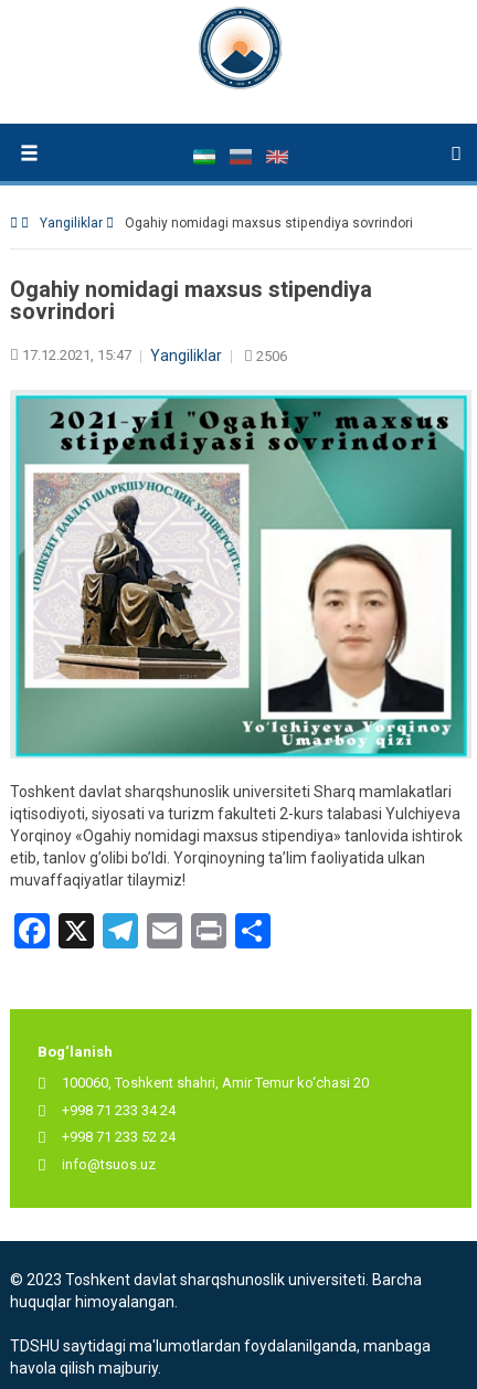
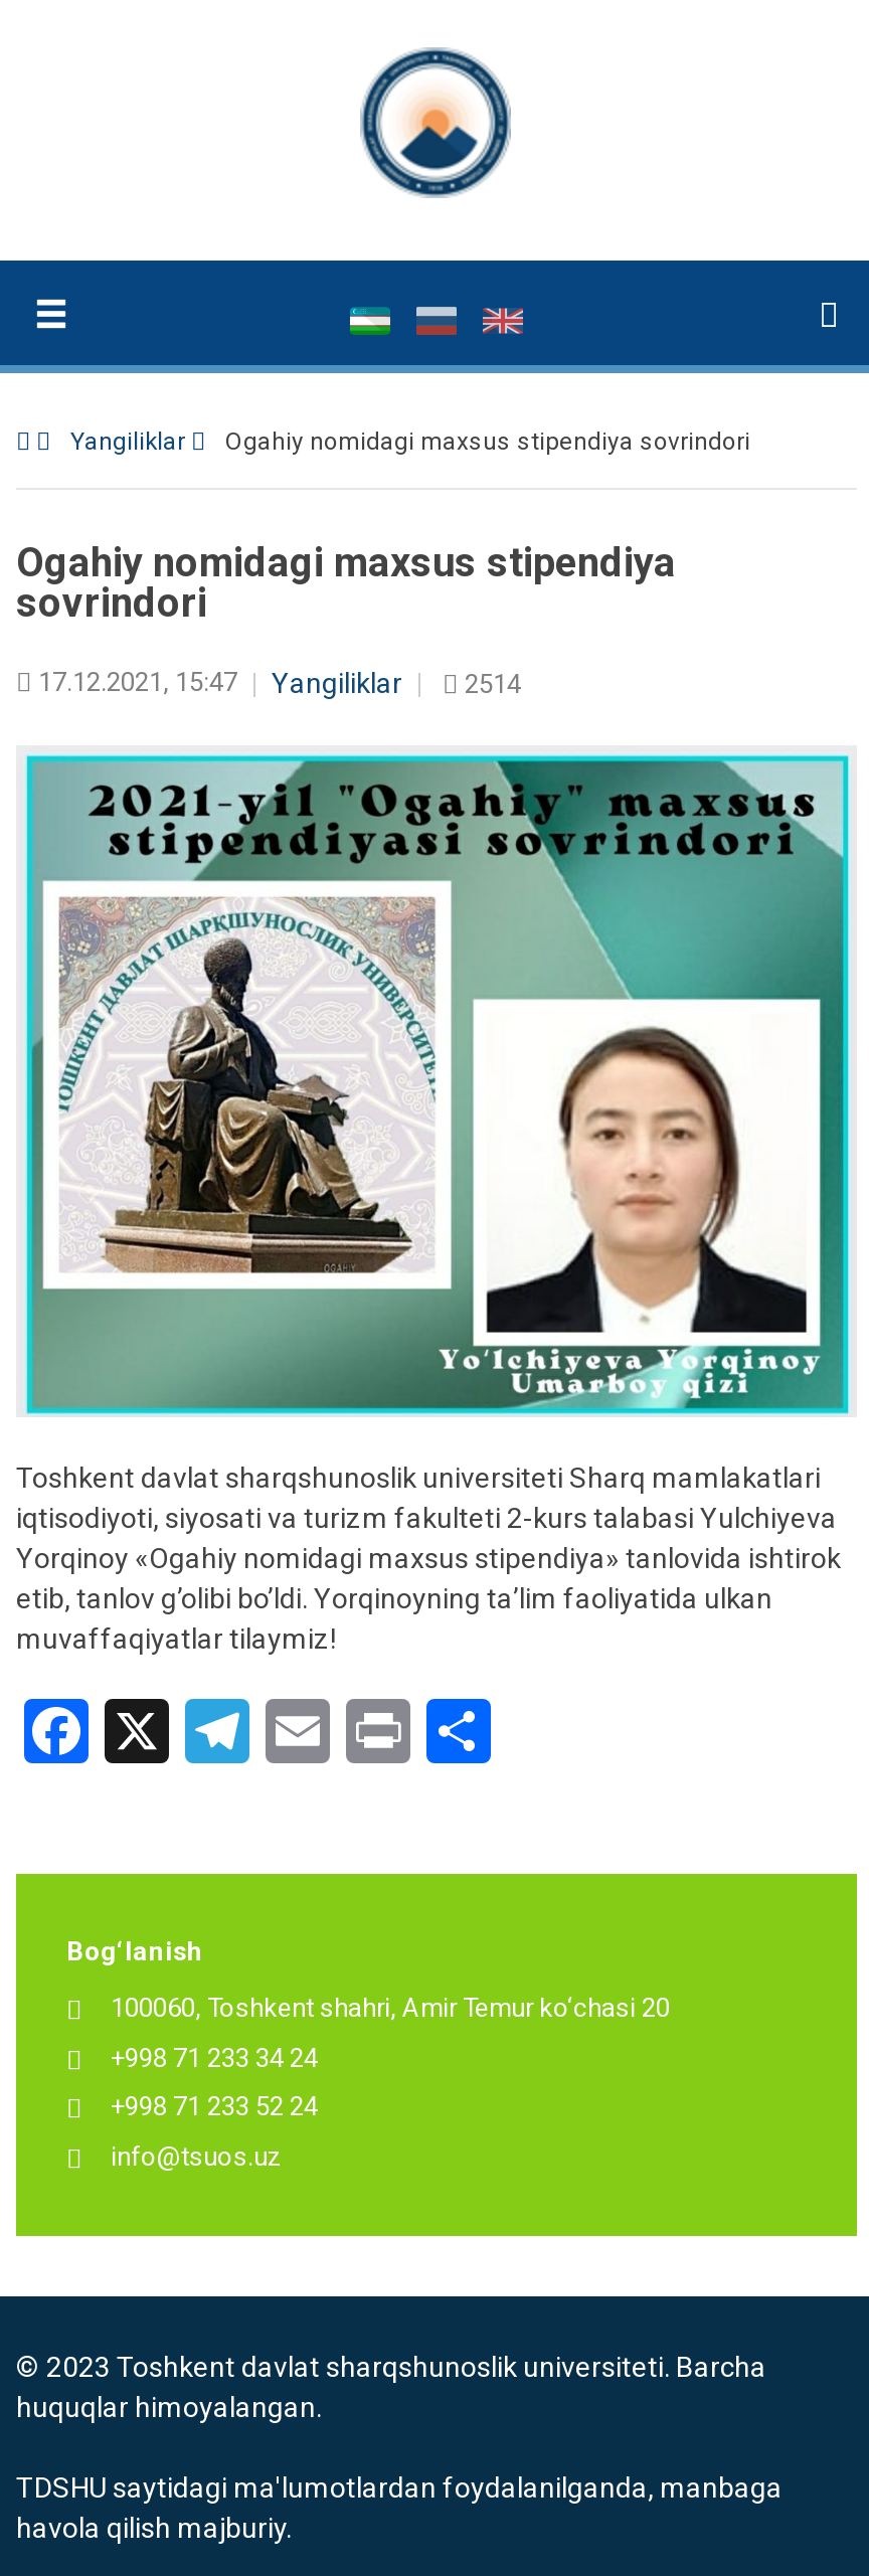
[19,347,287,364] 17.12.2021, 15:47 Yangiliklar 2506 -> [32,667,521,699] 17.12.2021, 15:47 Yangiliklar 2514

